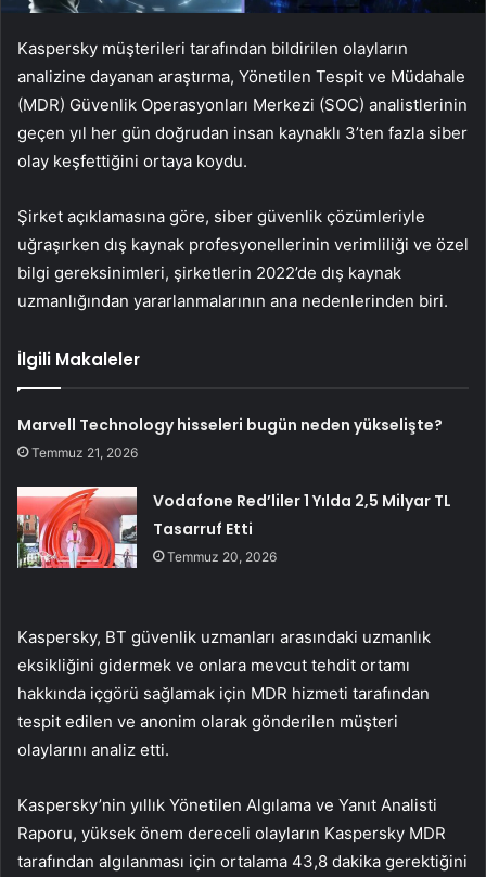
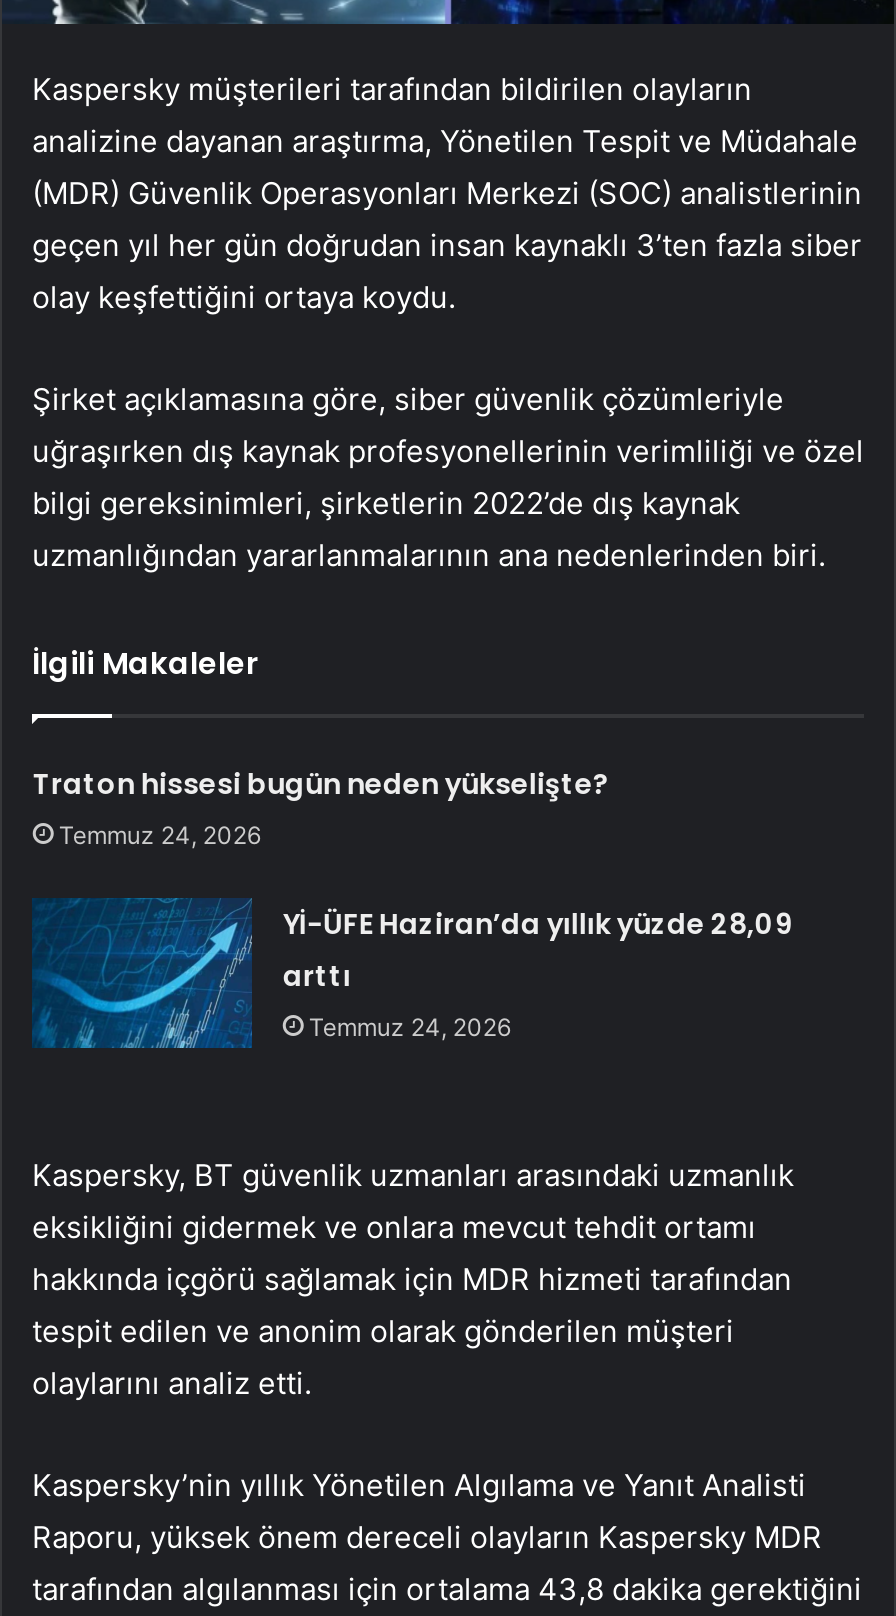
[18,414,443,460] Marvell Technology hisseleri bugün neden yükselişte? | Temmuz 21, 2026 -> [33,763,609,849] Traton hissesi bugün neden yükselişte? | Temmuz 24, 2026
[16,486,452,569] [image] | Vodafone Red’liler 1 Yılda 2,5 Milyar TL | Tasarruf Etti | Temmuz 20, 2026 -> [30,896,793,1050] [image] | Yİ-ÜFE Haziran’da yıllık yüzde 28,09 | arttı | Temmuz 24, 2026

